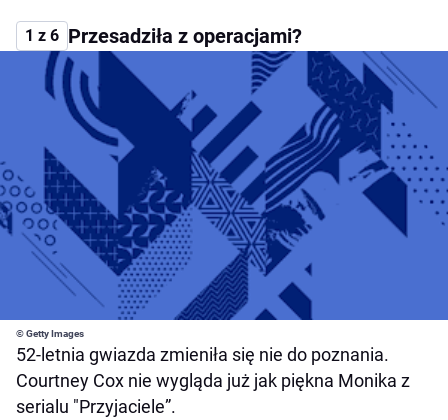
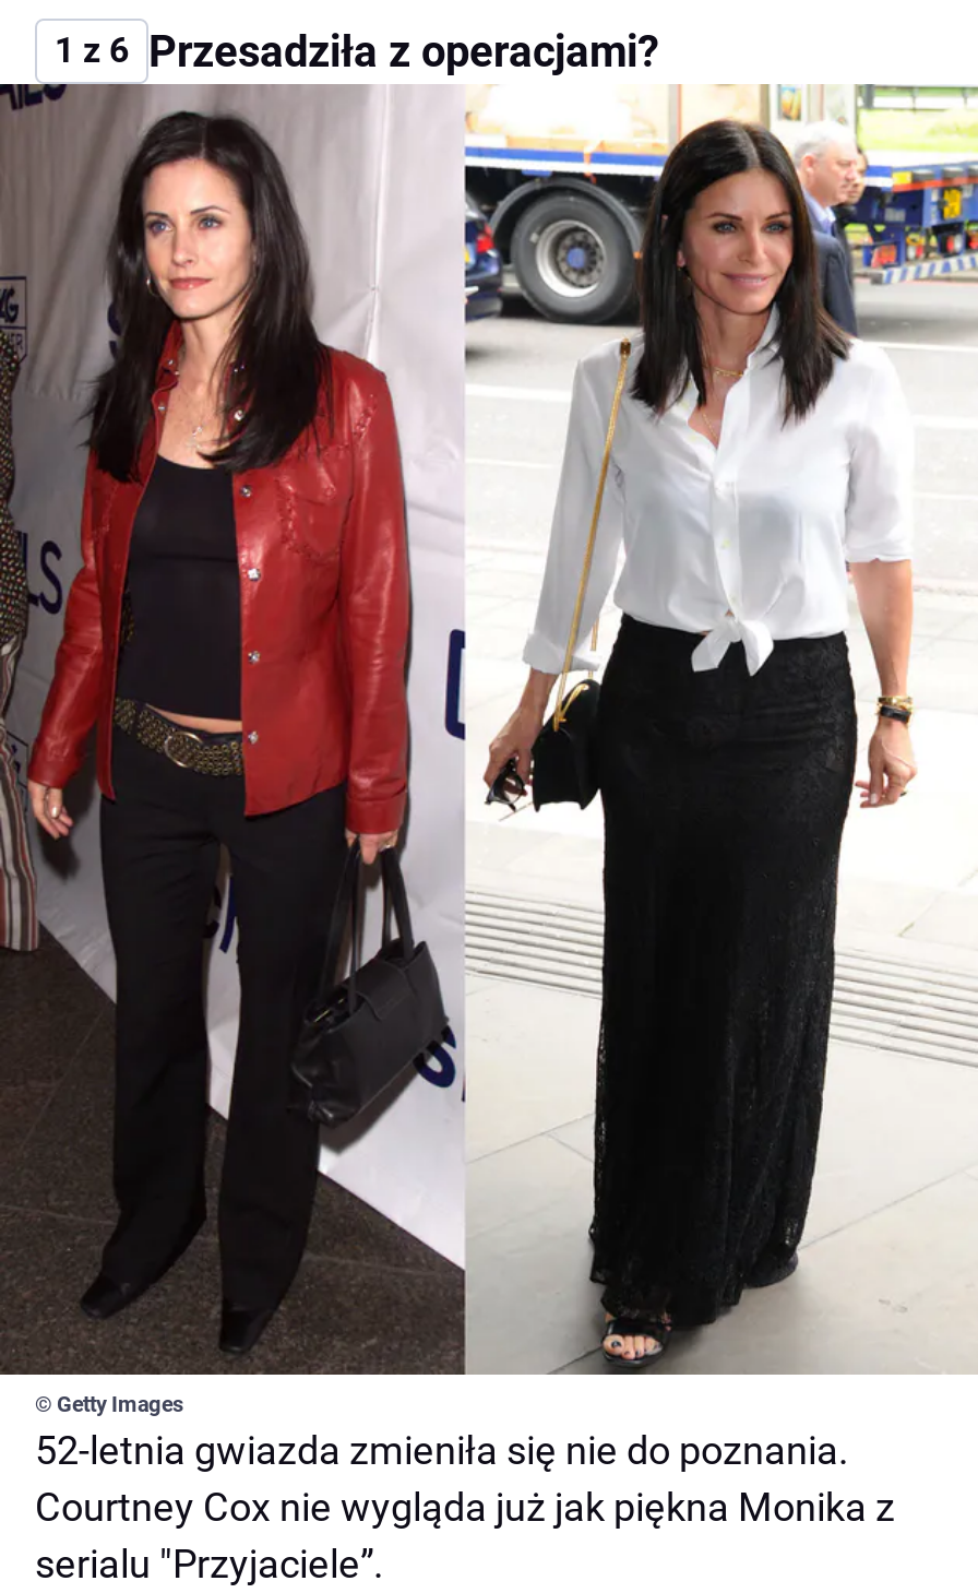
[3,50,445,321] [image] -> [7,82,971,1377] [image]

